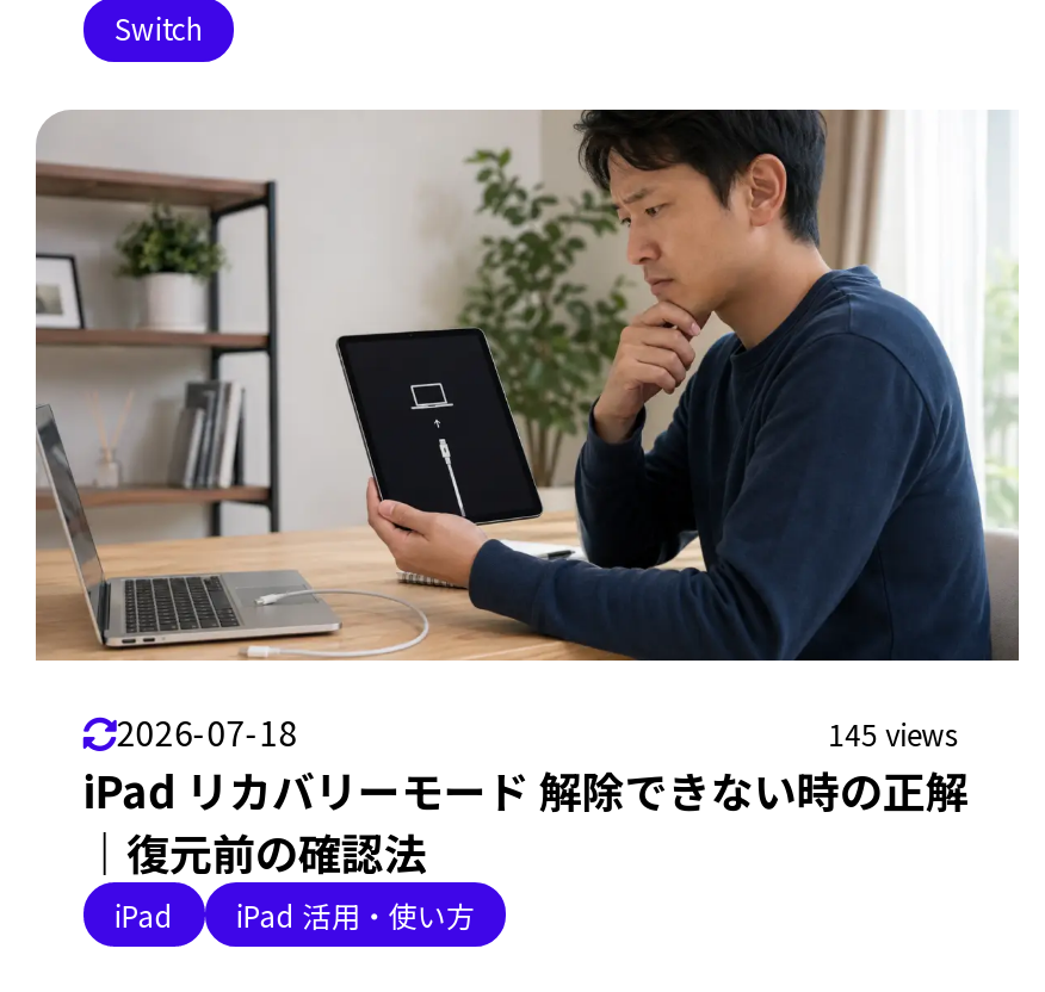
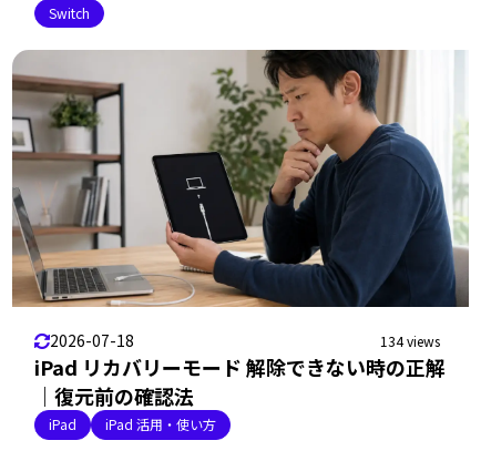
[828,713,957,754] 145 views -> [380,332,440,350] 134 views

